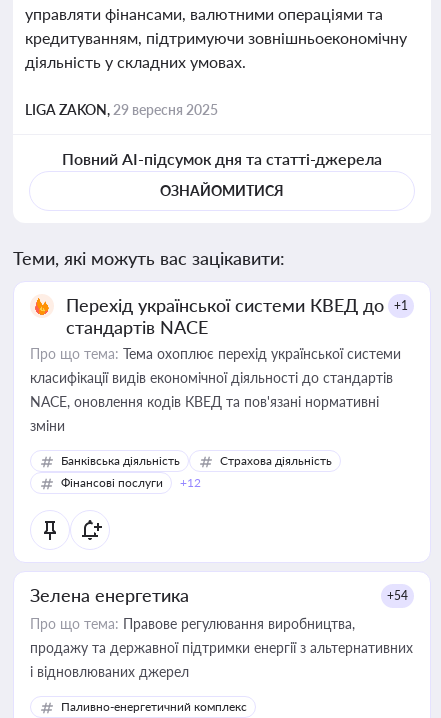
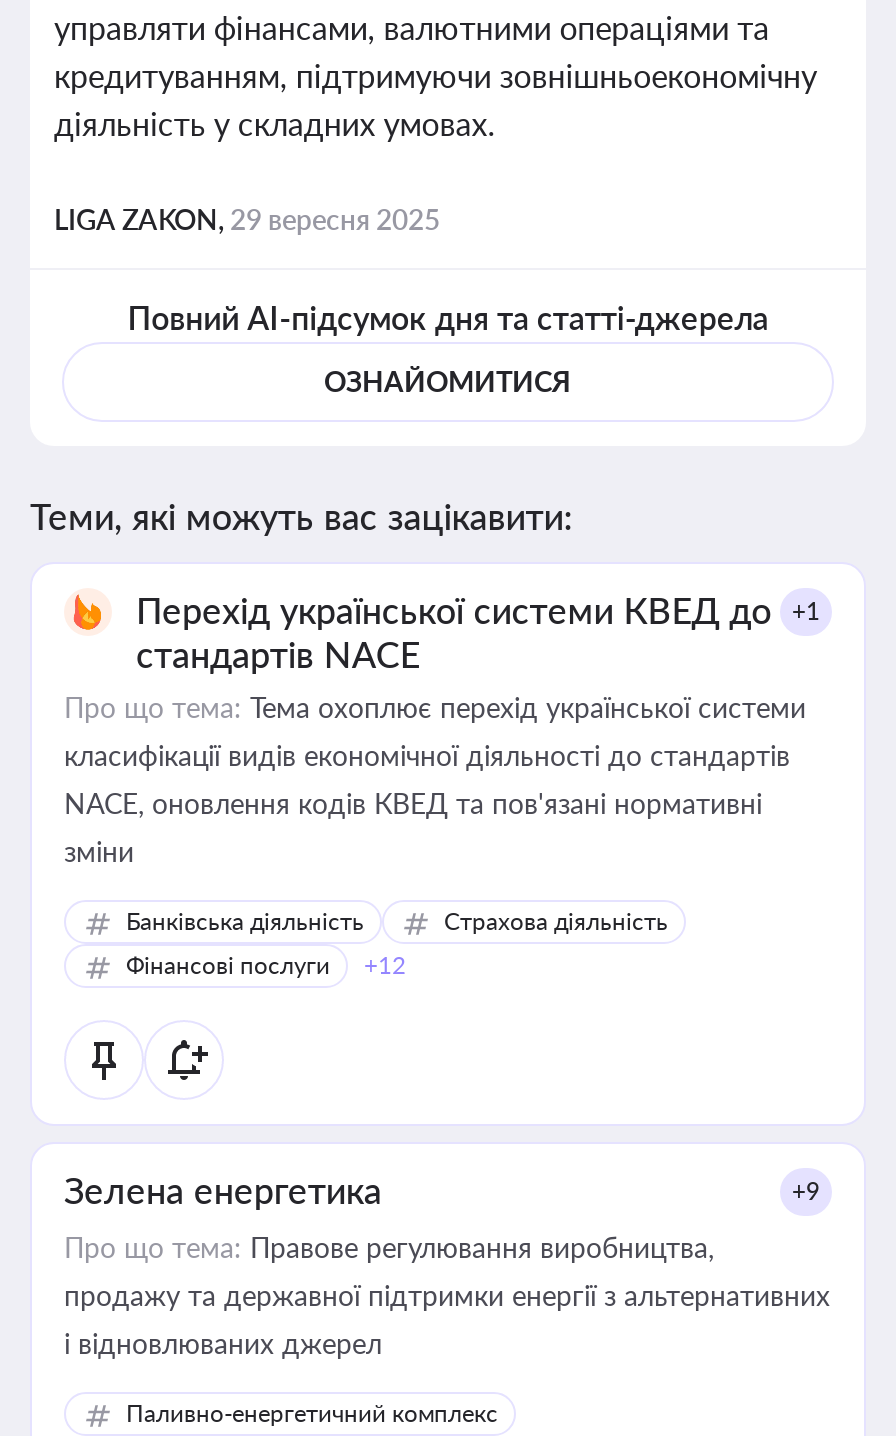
[387,588,408,603] +54 -> [792,1176,820,1206] +9

